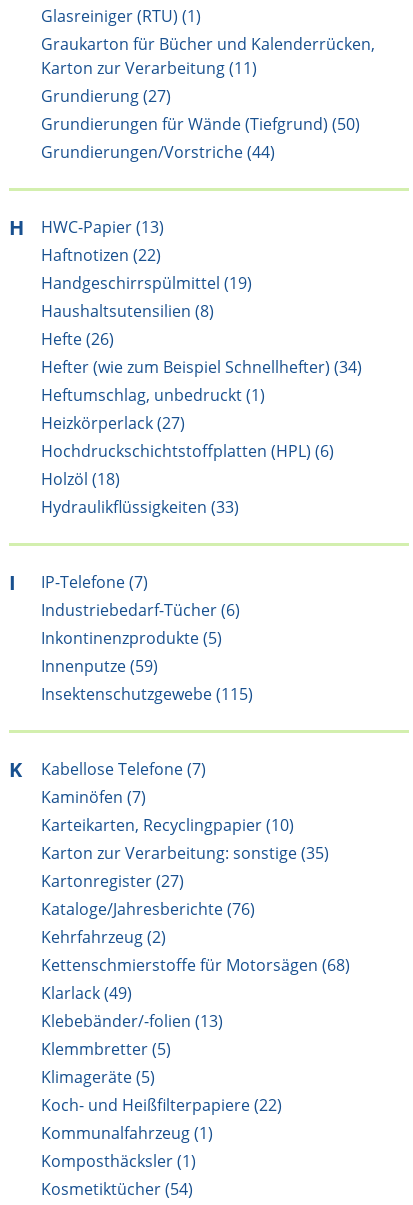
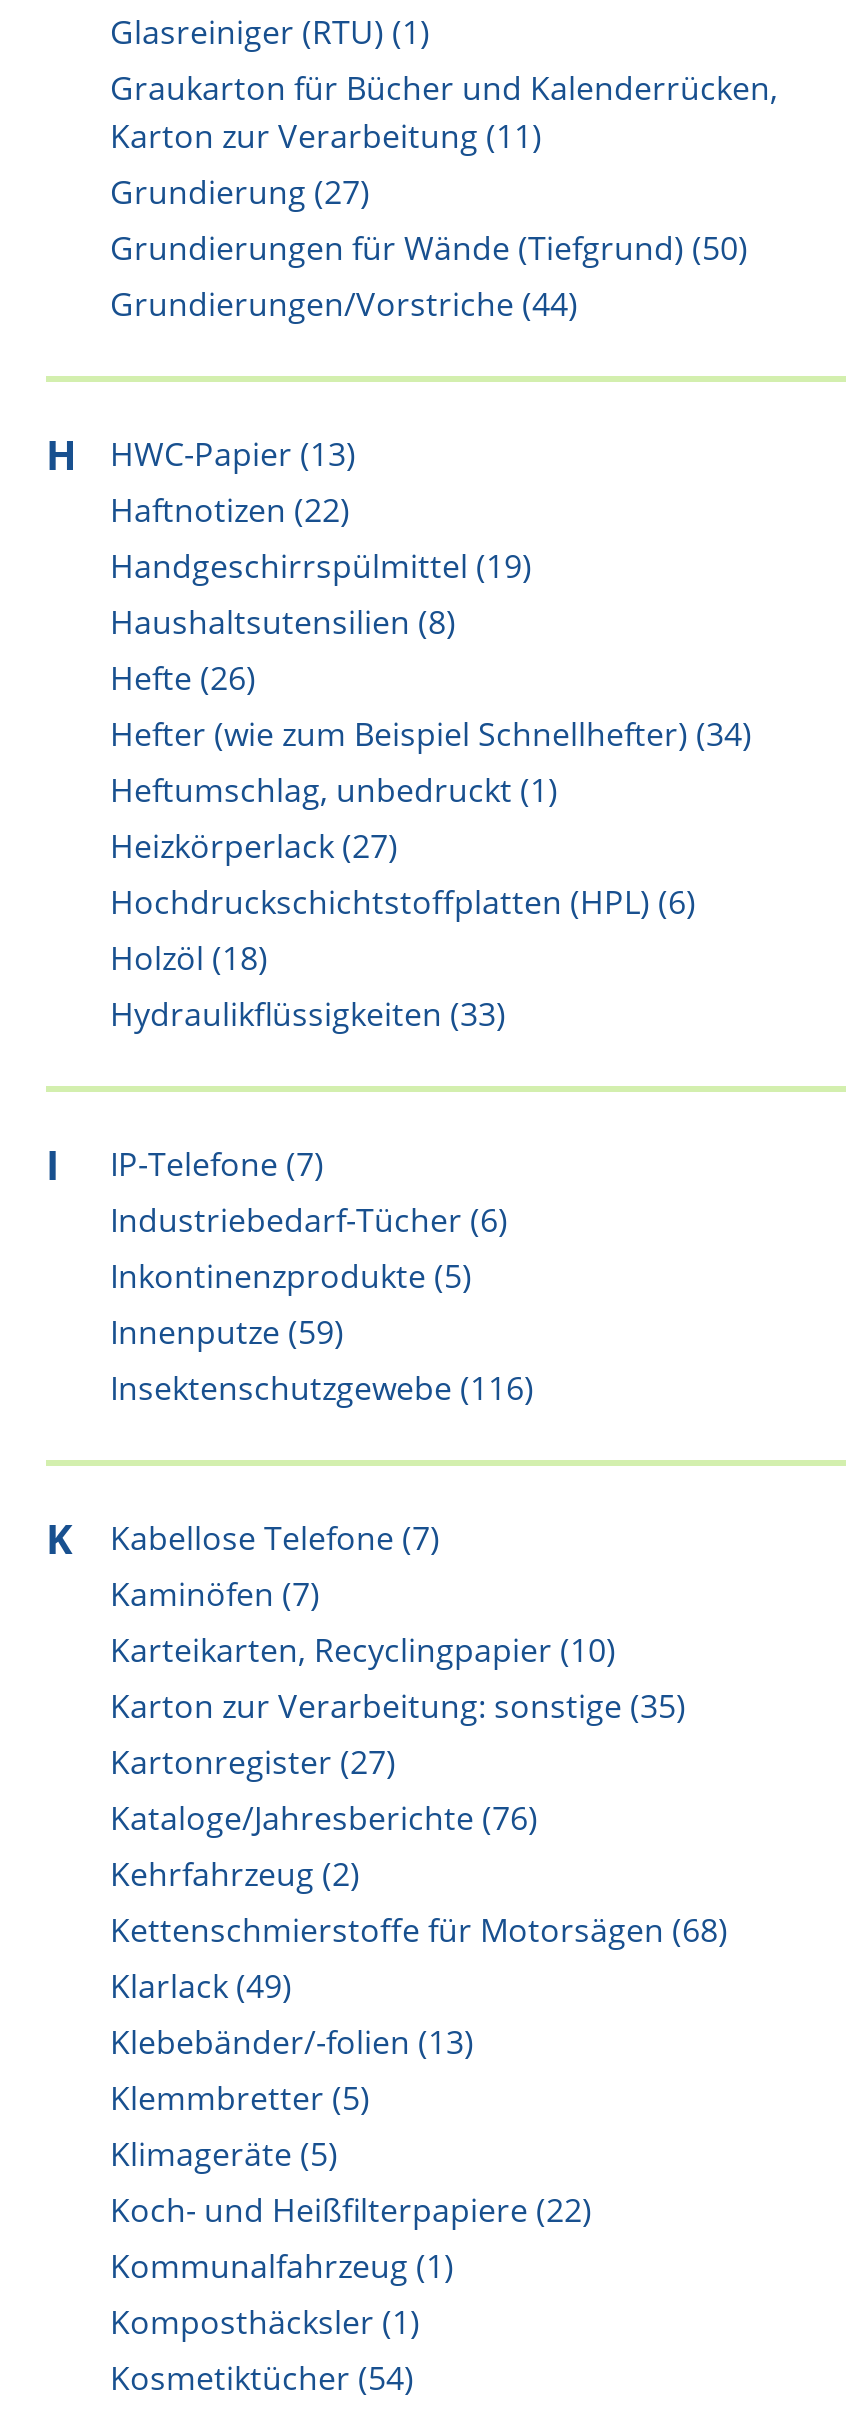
[41,683,253,705] Insektenschutzgewebe (115) -> [110,1366,534,1410] Insektenschutzgewebe (116)

